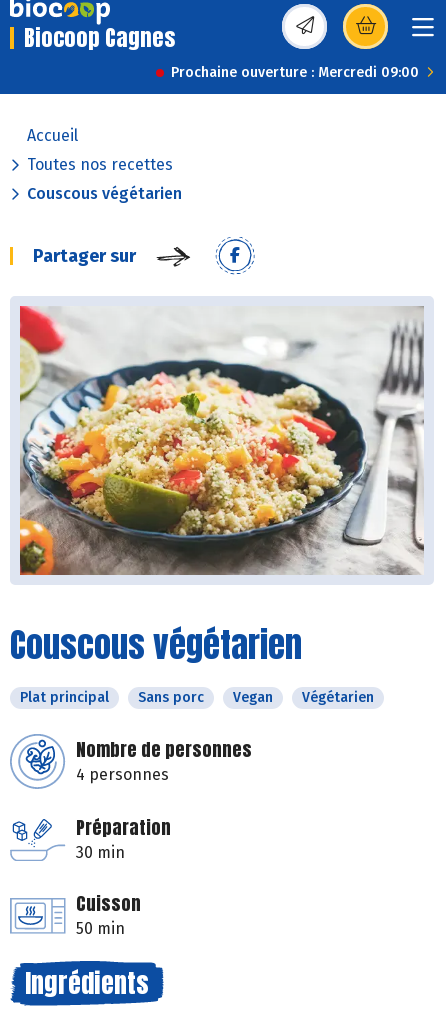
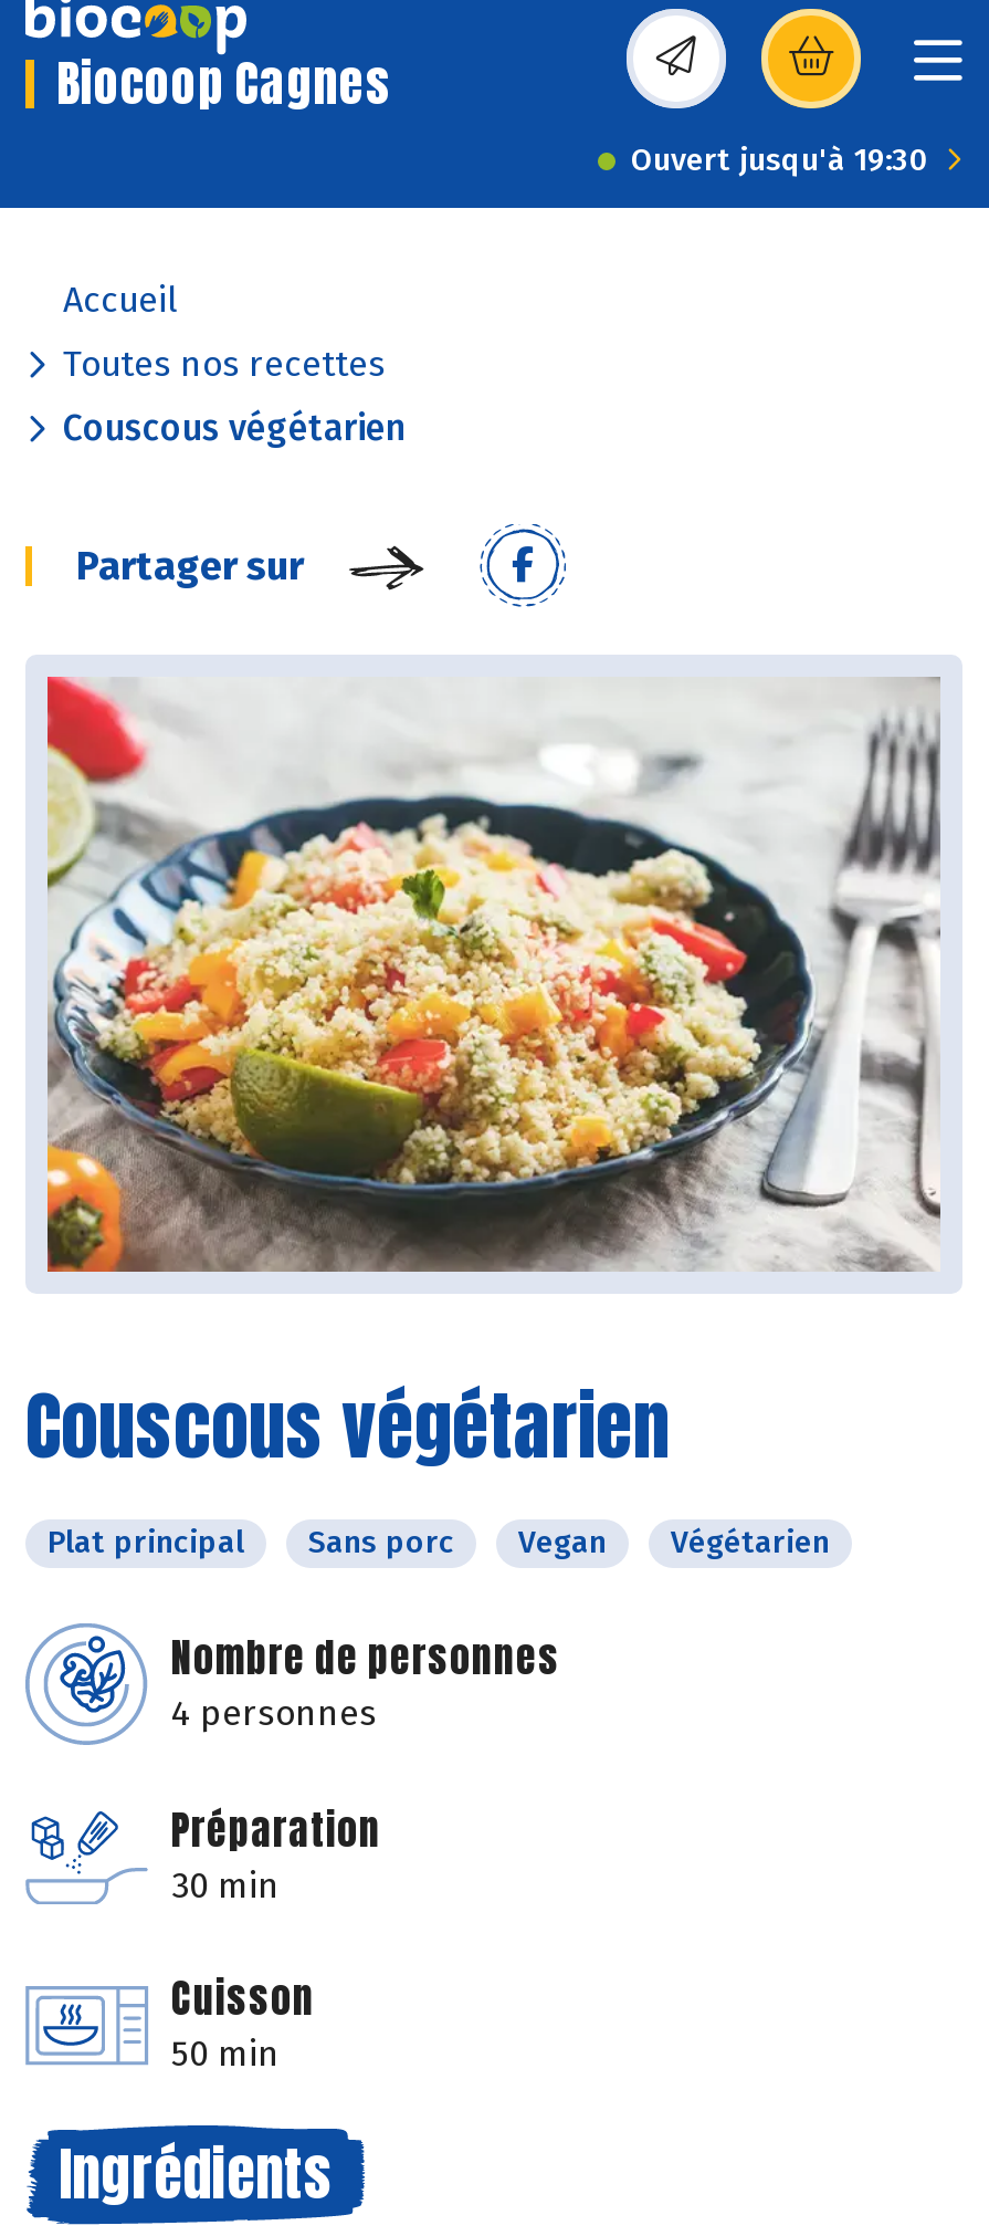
[171,64,419,81] Prochaine ouverture : Mercredi 09:00 -> [631,142,929,179] Ouvert jusqu'à 19:30

